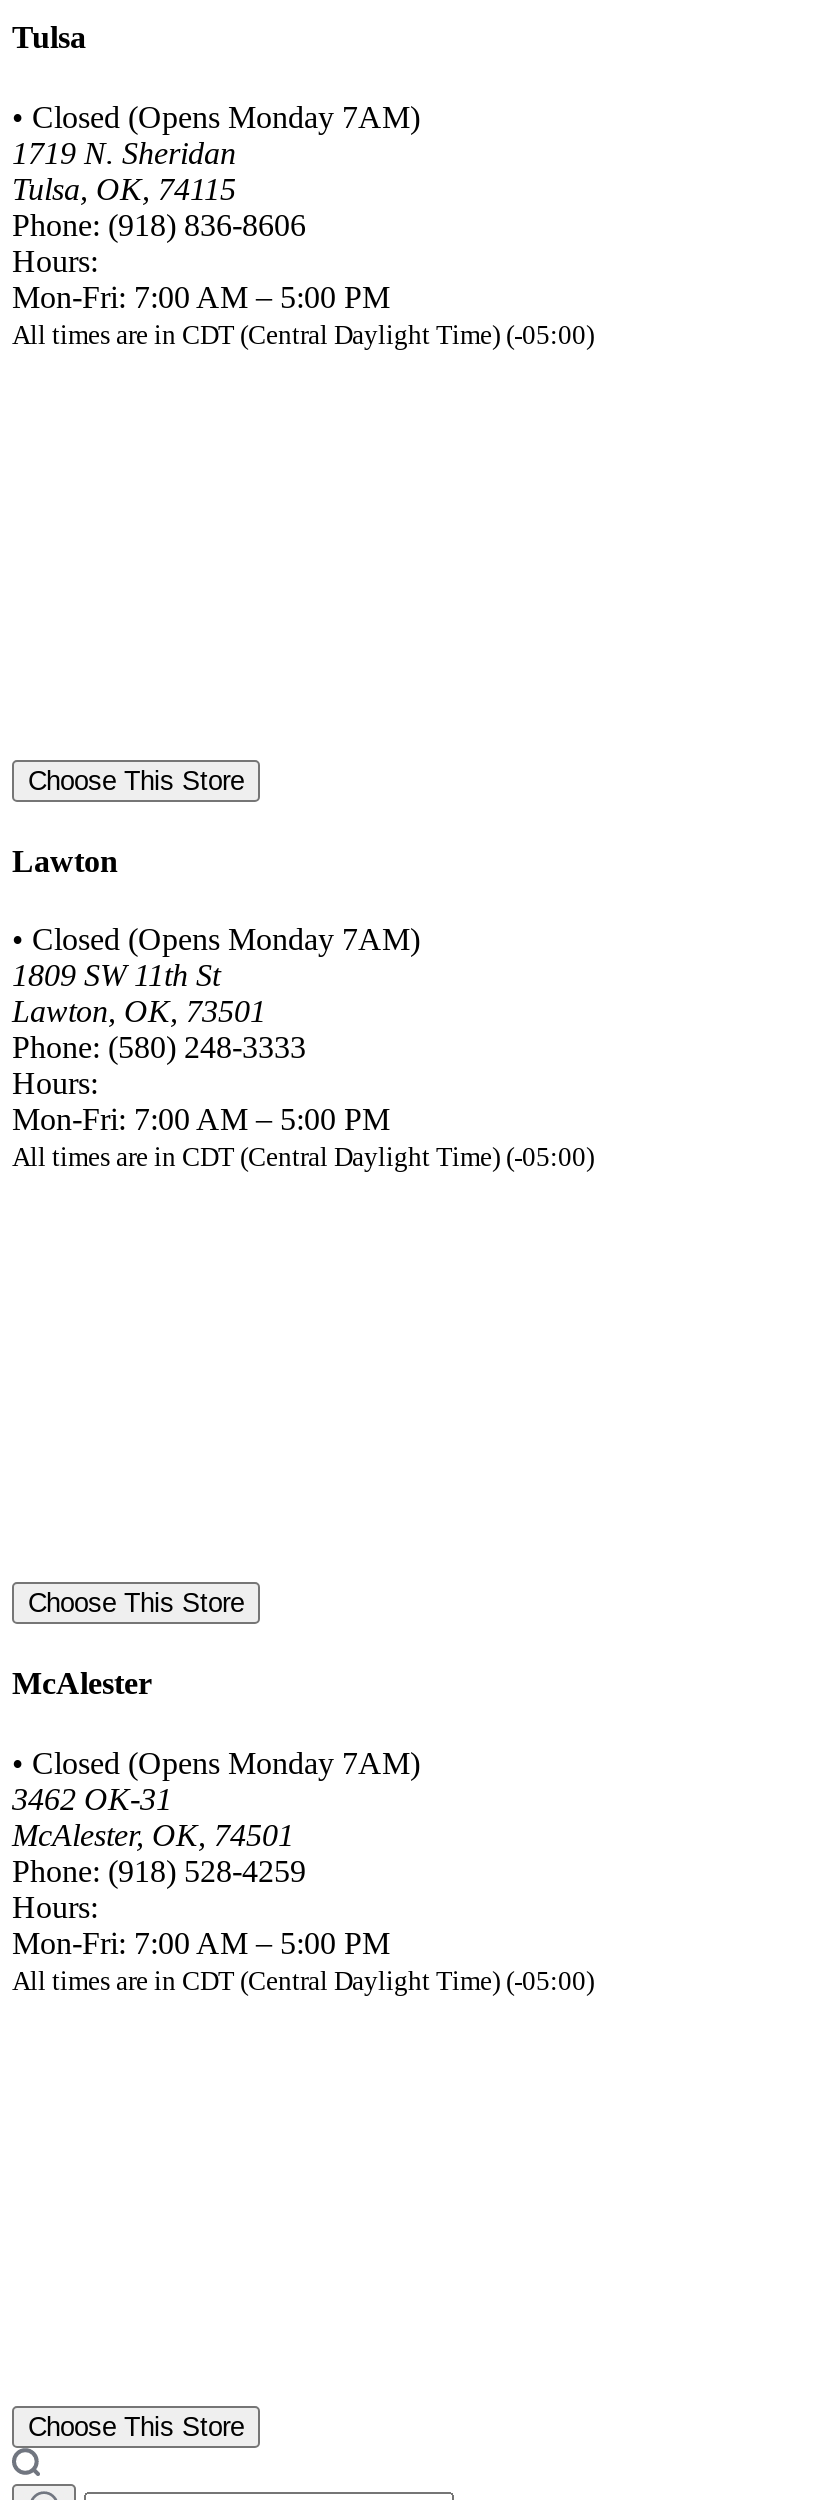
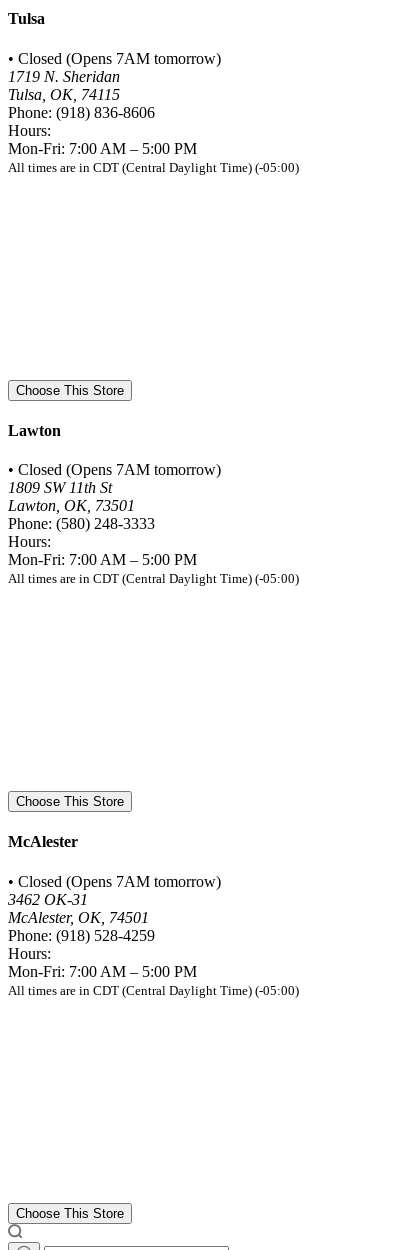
[12,99,420,133] • Closed (Opens Monday 7AM) -> [8,49,221,66] • Closed (Opens 7AM tomorrow)
[12,922,420,956] • Closed (Opens Monday 7AM) -> [8,461,221,478] • Closed (Opens 7AM tomorrow)
[12,1745,420,1779] • Closed (Opens Monday 7AM) -> [8,873,221,890] • Closed (Opens 7AM tomorrow)

